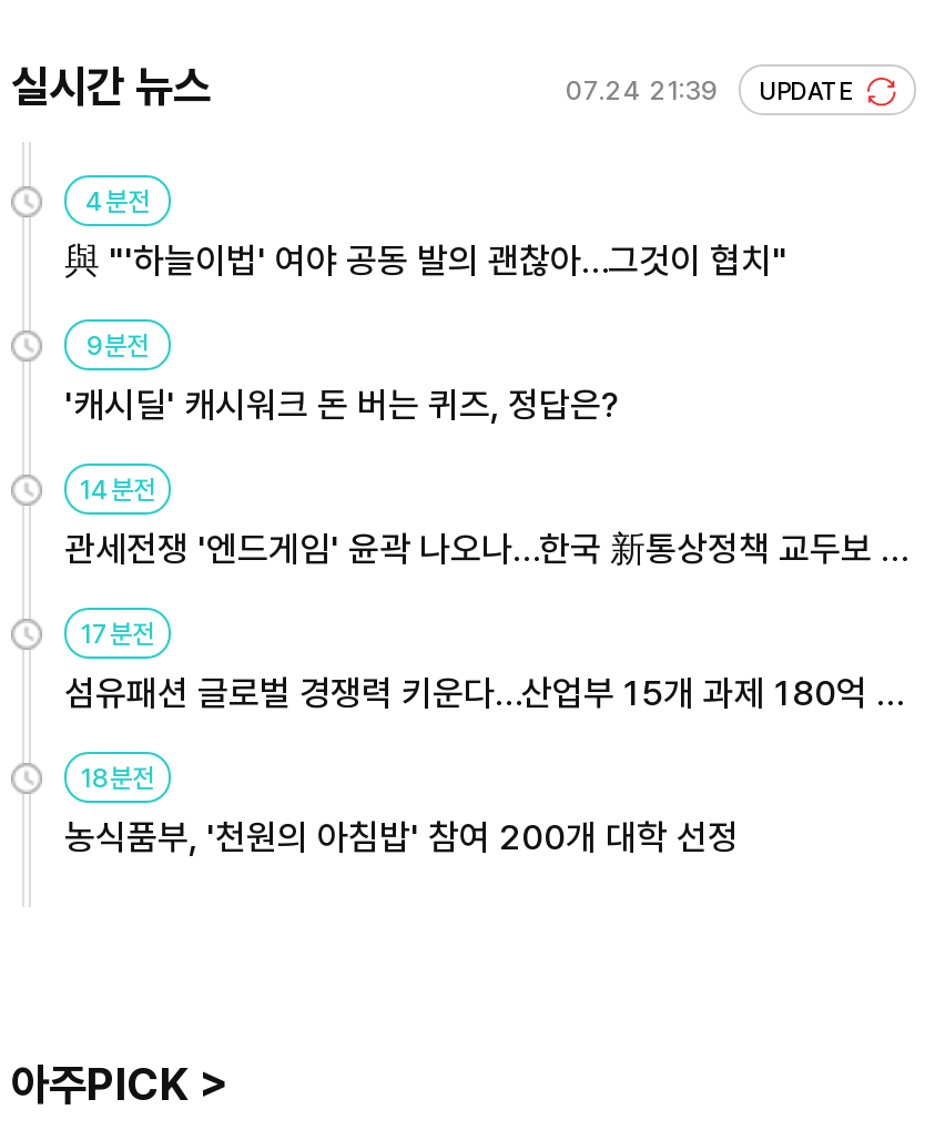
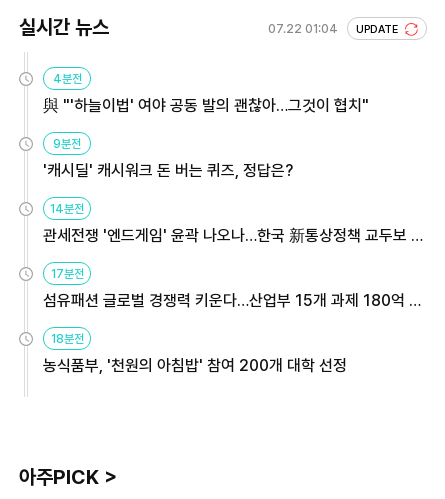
[566,75,858,106] 07.24 21:39 UPDATE -> [268,22,401,36] 07.22 01:04 UPDATE

